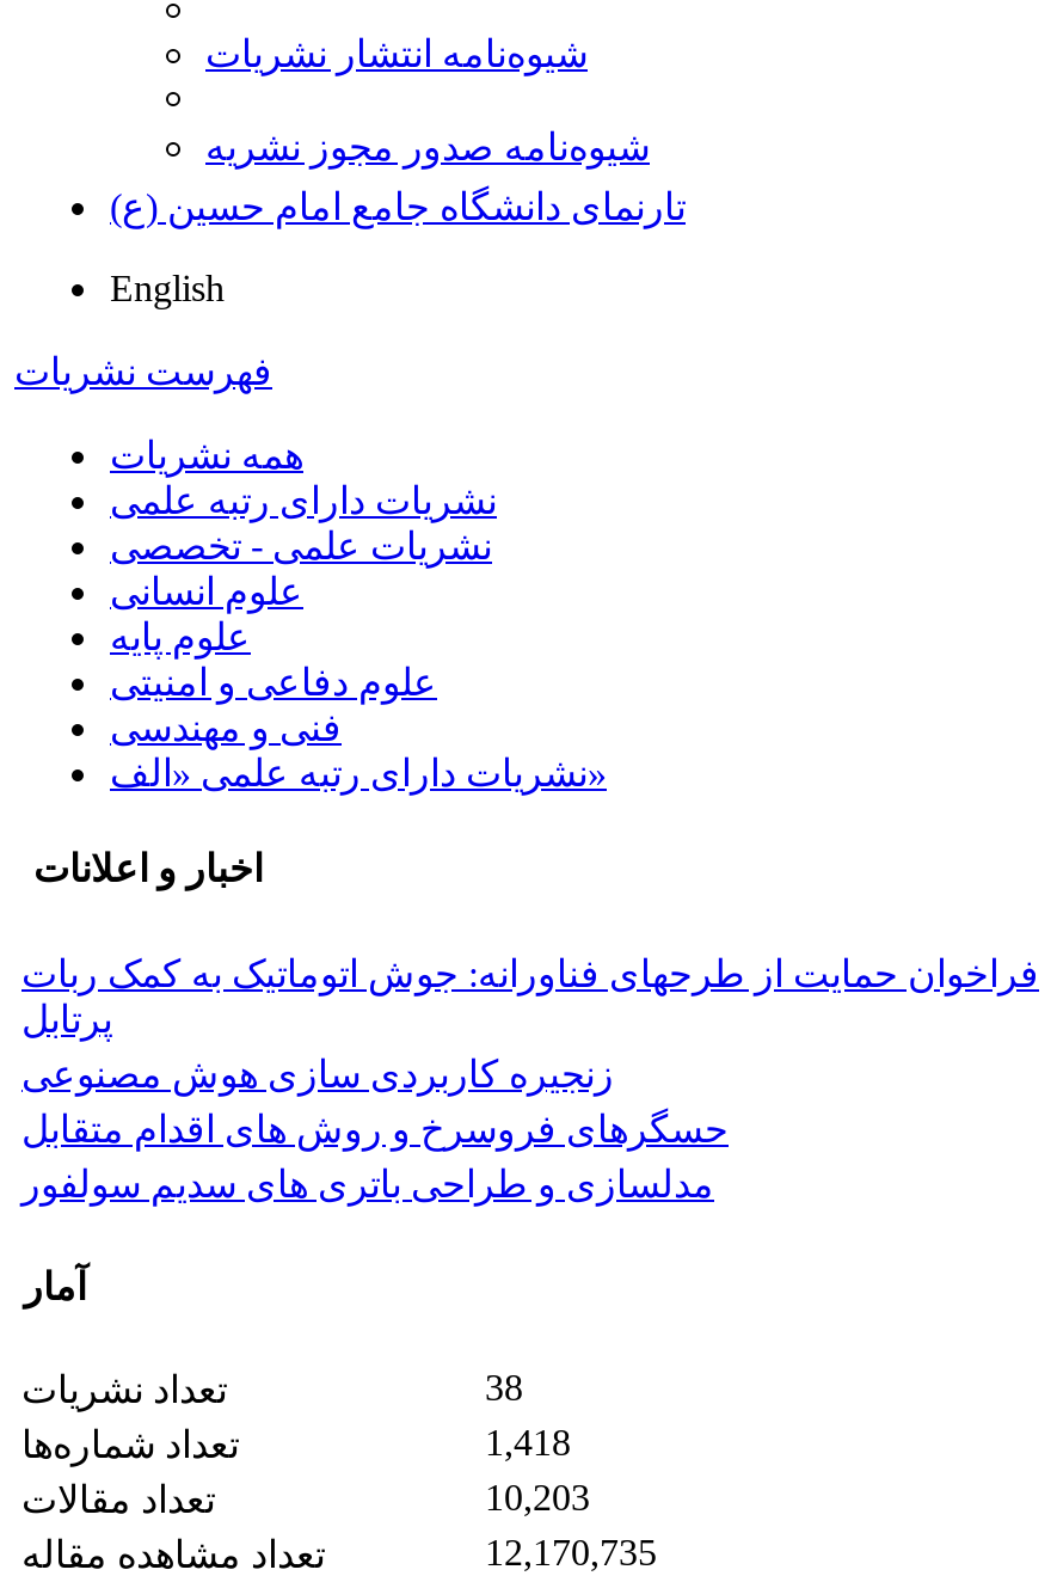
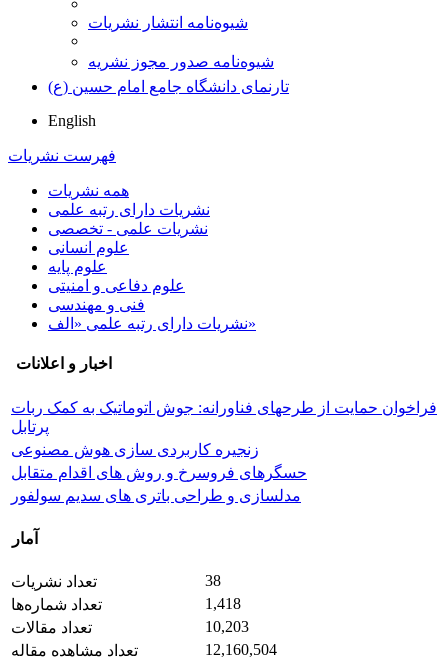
[485,1532,657,1573] 12,170,735 -> [205,641,277,658] 12,160,504

